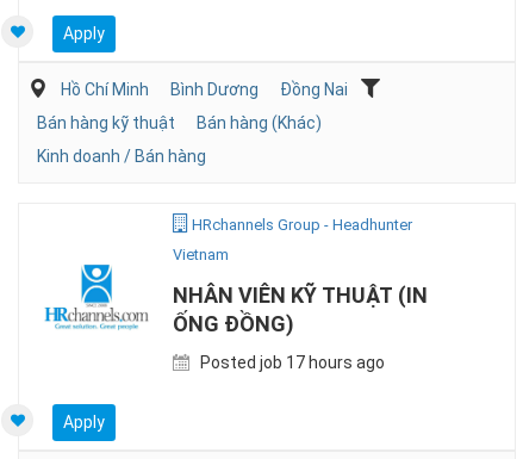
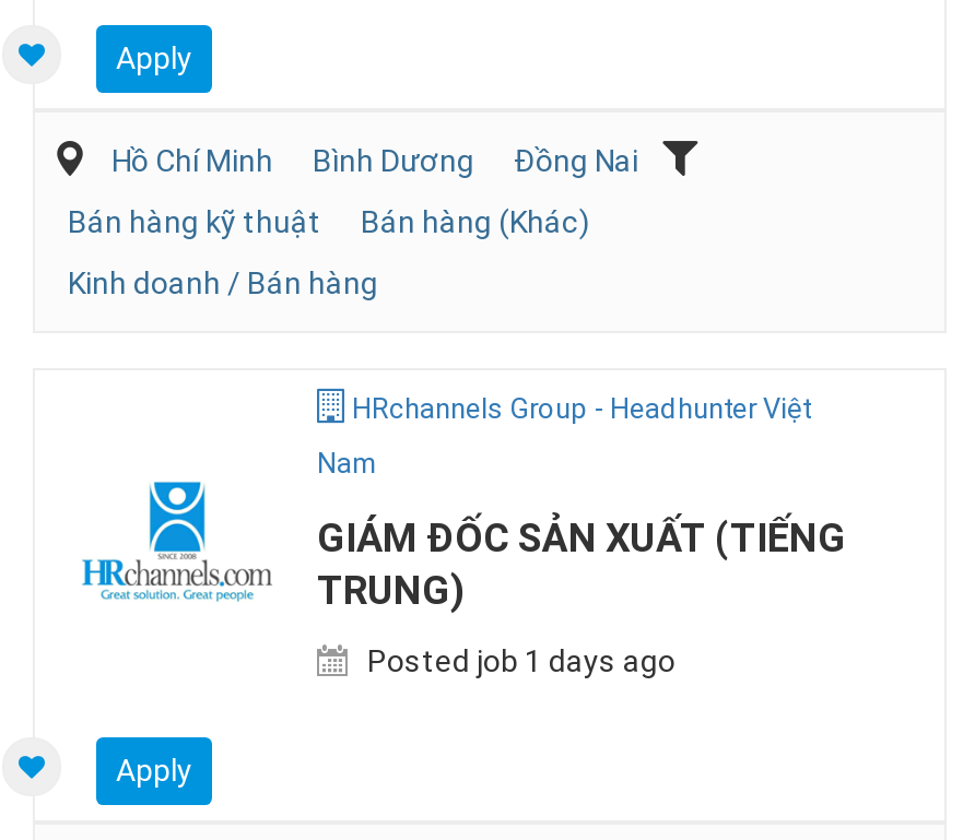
[188,216,412,234] HRchannels Group - Headhunter -> [345,392,811,425] HRchannels Group - Headhunter Việt
[173,246,229,263] Vietnam -> [317,447,376,480] Nam
[173,283,428,336] NHÂN VIÊN KỸ THUẬT (IN | ỐNG ĐỒNG) -> [317,514,846,613] GIÁM ĐỐC SẢN XUẤT (TIẾNG | TRUNG)
[197,353,385,372] Posted job 17 hours ago -> [361,643,676,678] Posted job 1 days ago

